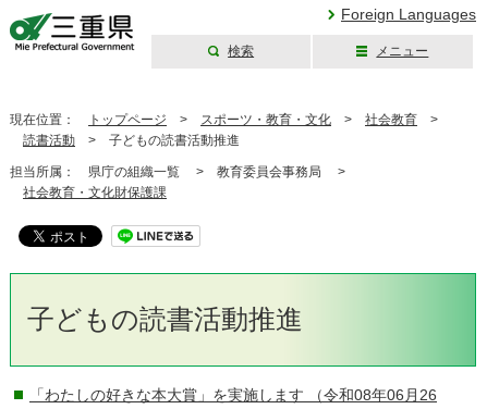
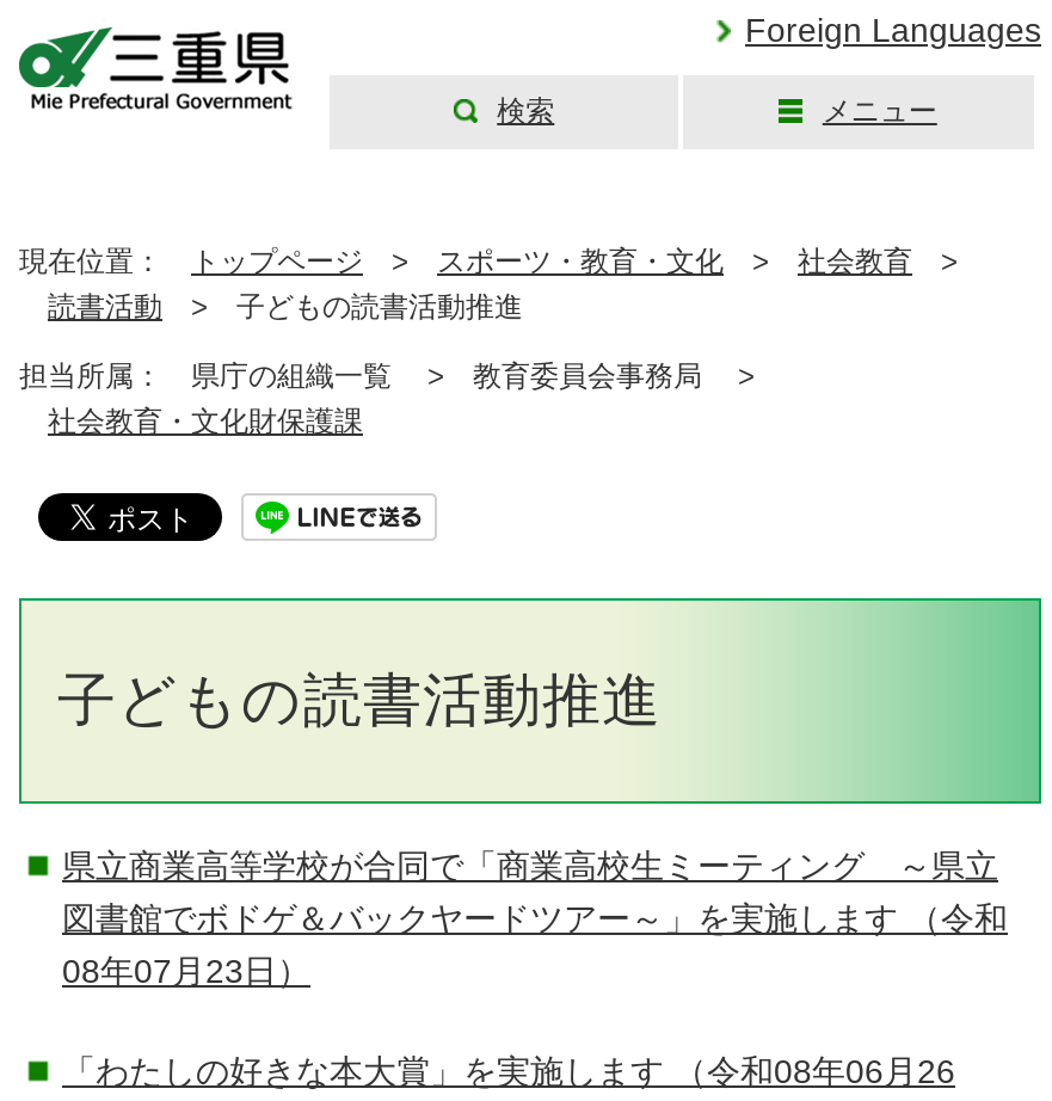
none -> [62,847,1008,990] 県立商業高等学校が合同で「商業高校生ミーティング ～県立 | 図書館でボドゲ＆バックヤードツアー～」を実施します（令和 | 08年07月23日）

